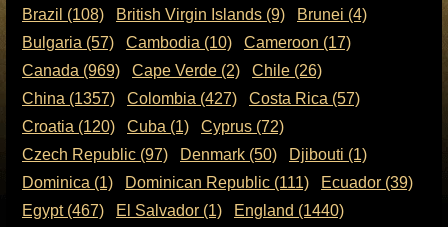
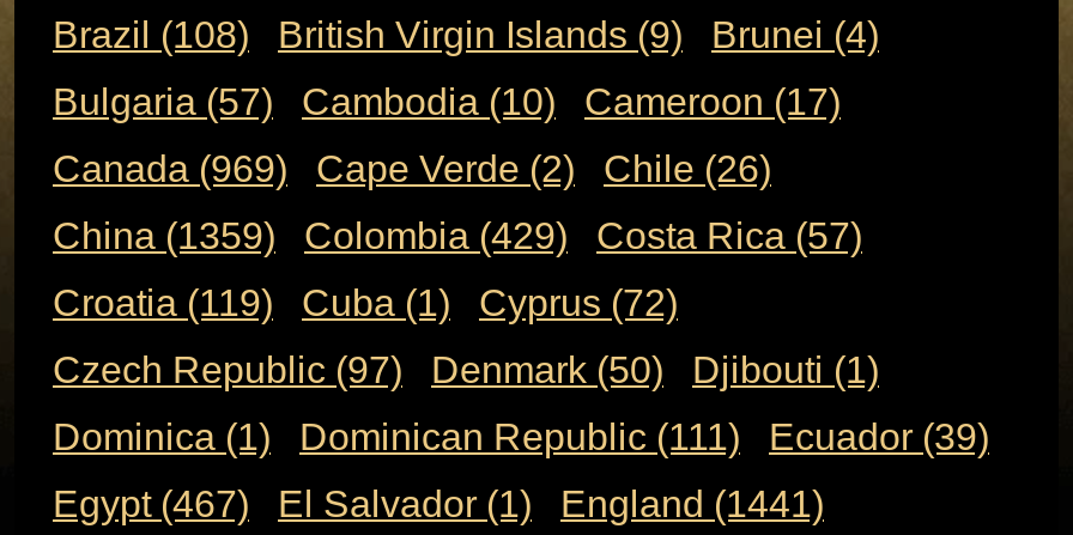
[22,90,115,107] China (1357) -> [53,216,275,256] China (1359)
[127,90,237,107] Colombia (427) -> [304,216,568,256] Colombia (429)
[22,118,284,135] Croatia (120) Cuba (1) Cyprus (72) -> [53,283,678,323] Croatia (119) Cuba (1) Cyprus (72)
[22,202,344,219] Egypt (467) El Salvador (1) England (1440) -> [53,484,824,524] Egypt (467) El Salvador (1) England (1441)

